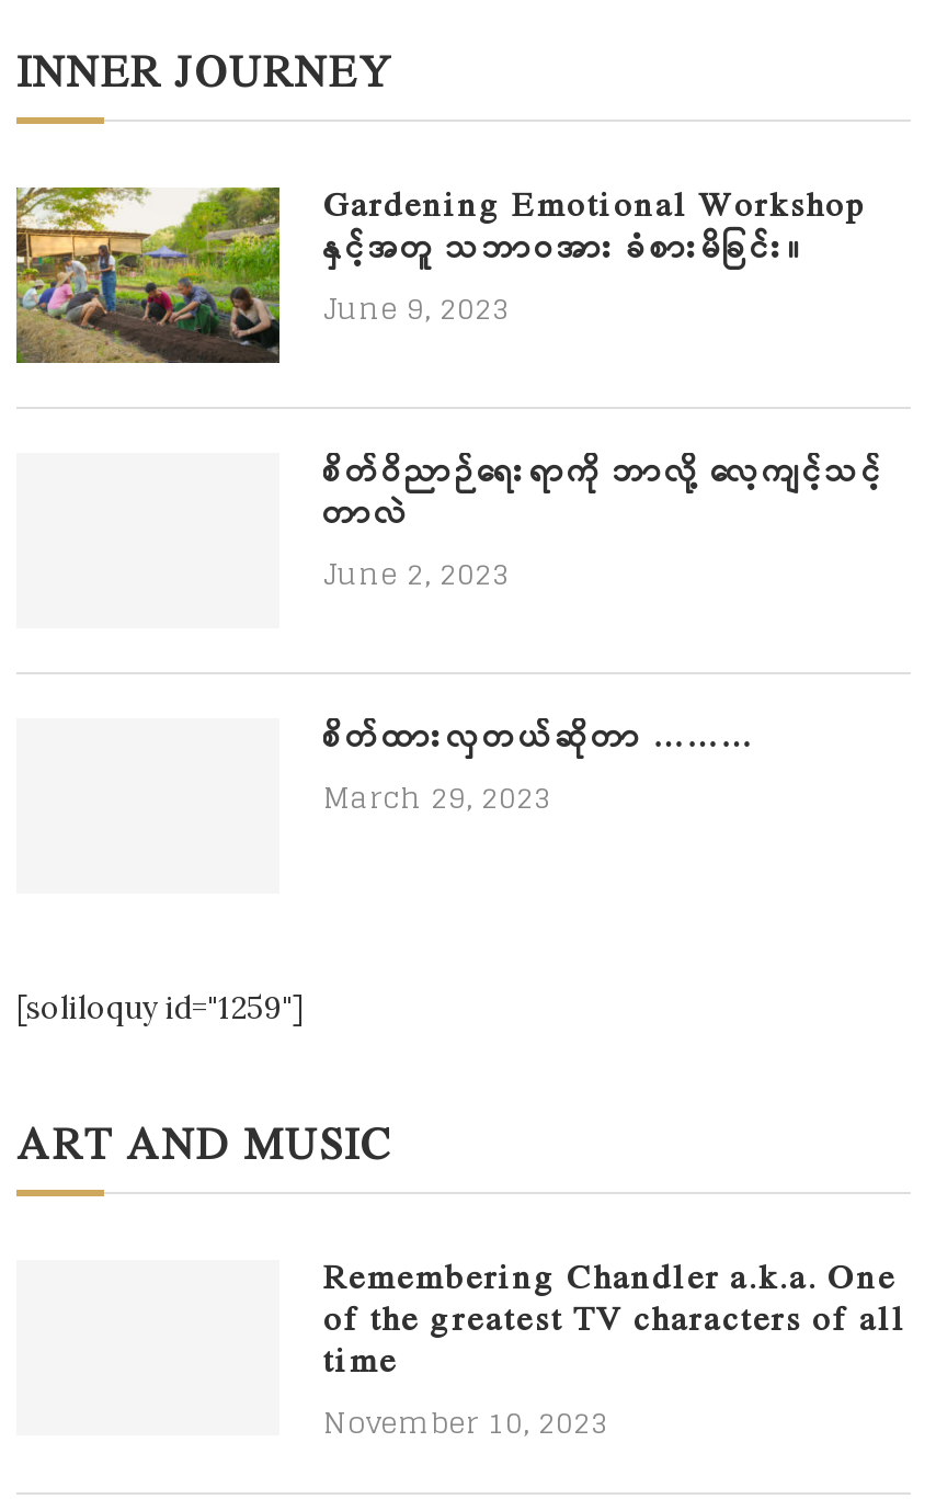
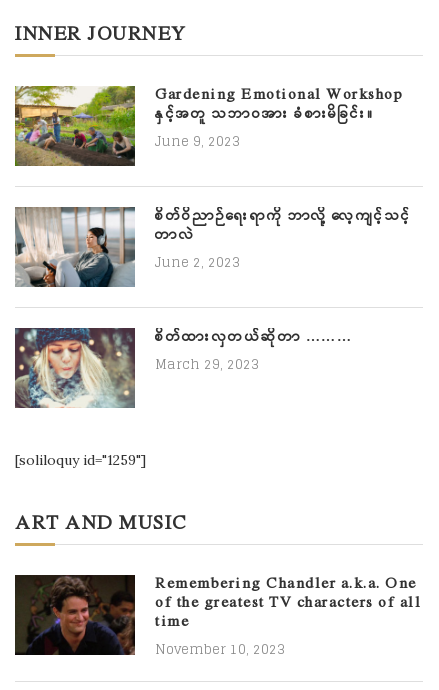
none -> [14,206,136,288] [image]
none -> [14,327,136,409] [image]
none -> [14,574,136,656] [image]

